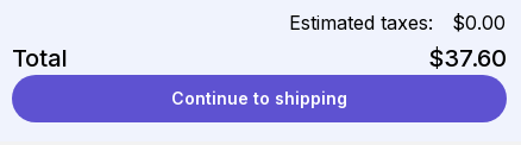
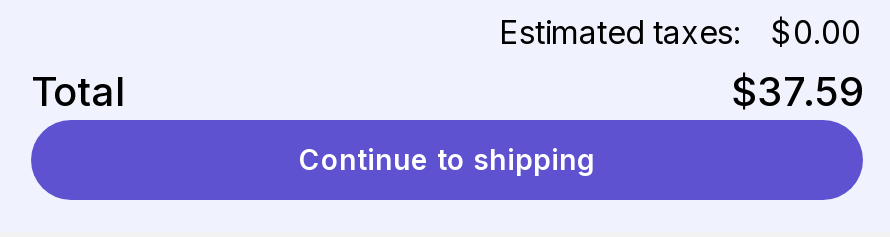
[428,44,507,72] $37.60 -> [731,68,863,116] $37.59

